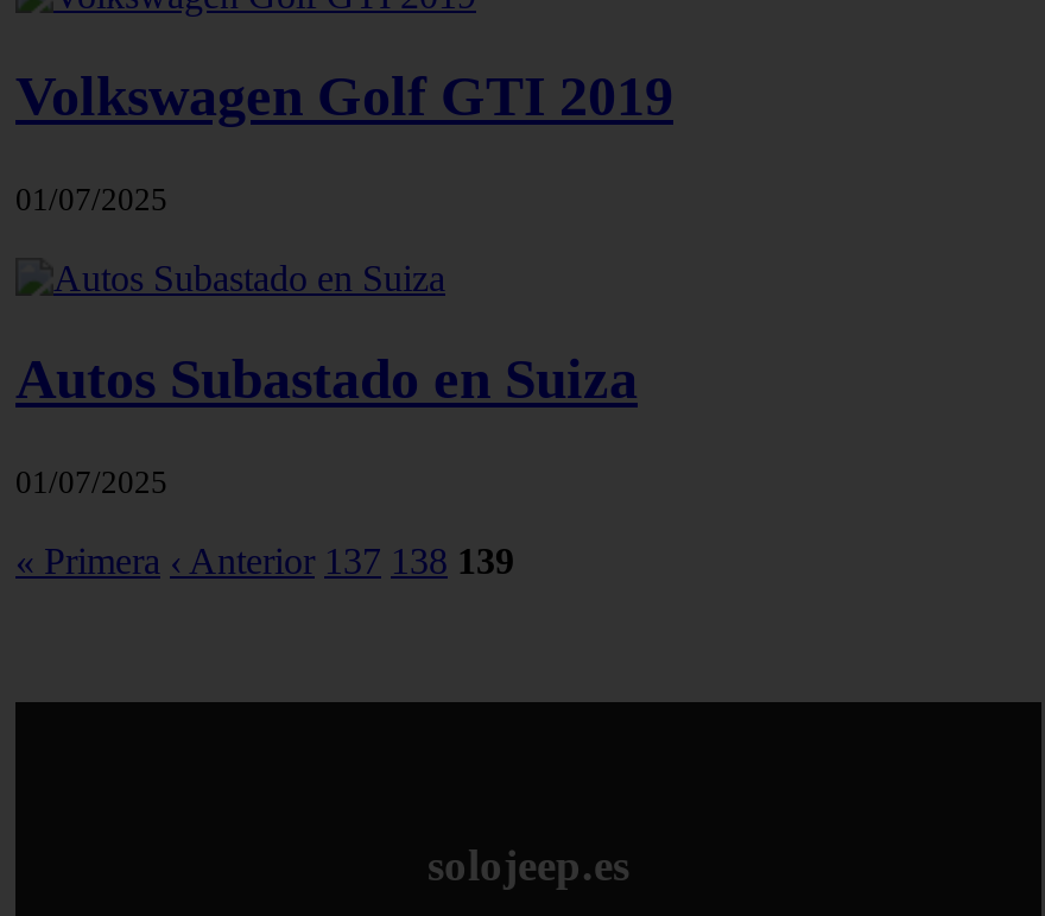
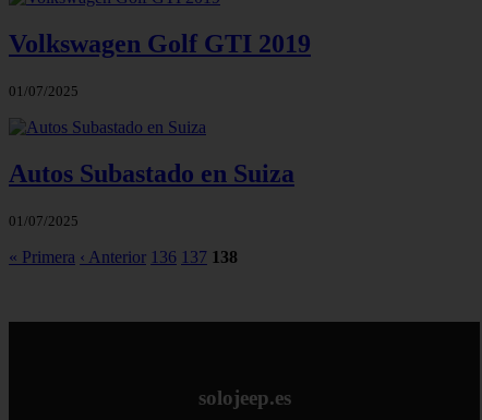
[15,539,514,580] « Primera ‹ Anterior 137 138 139 -> [9,248,238,266] « Primera ‹ Anterior 136 137 138

